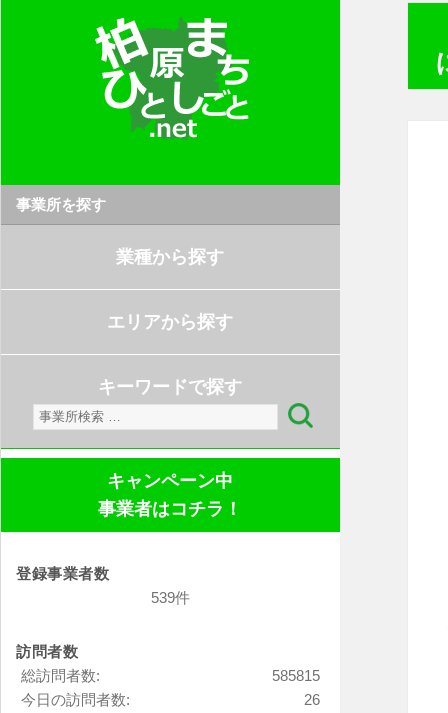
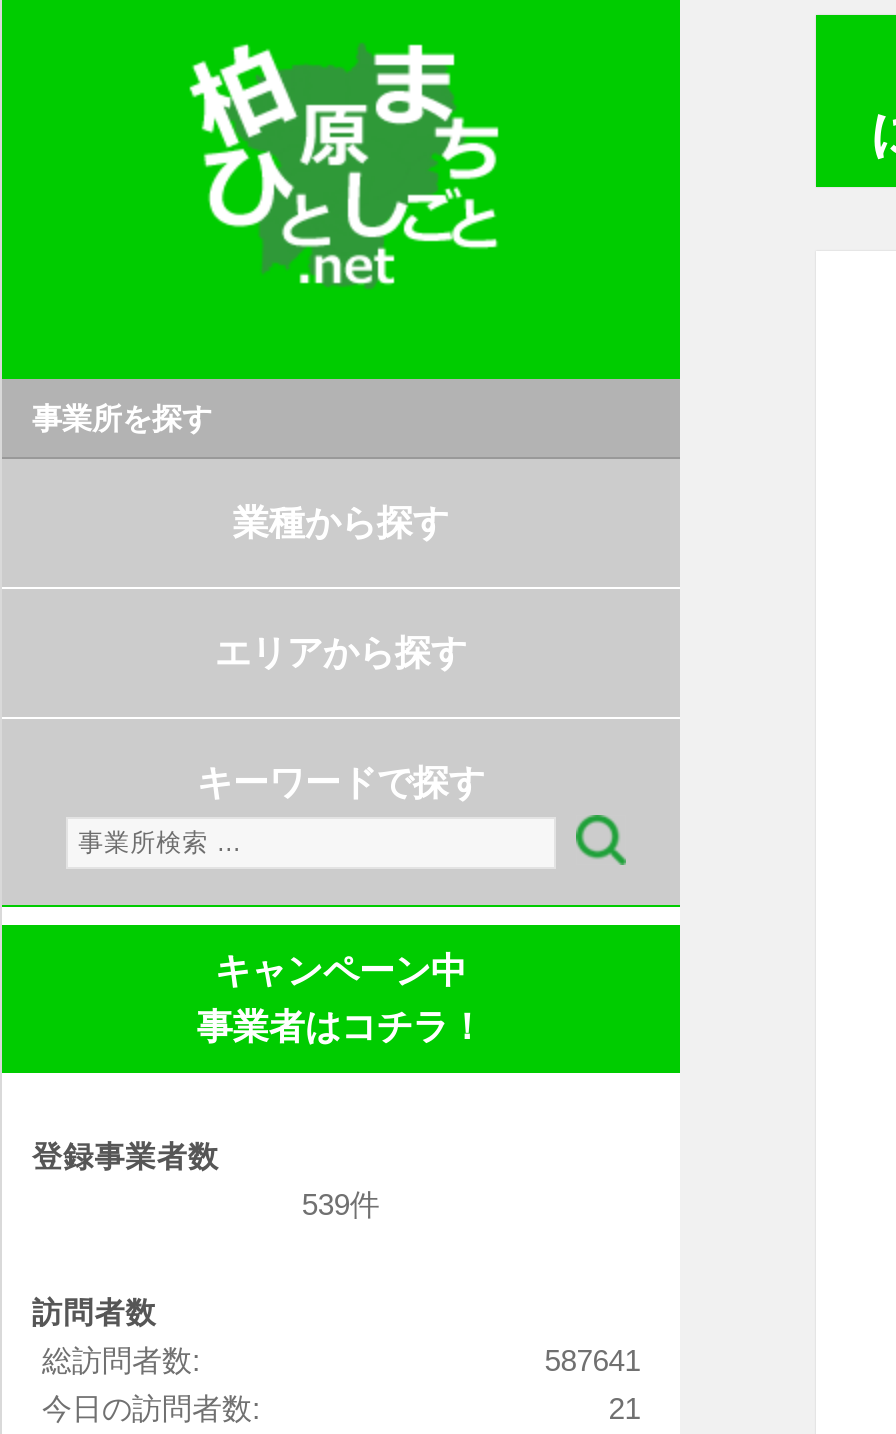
[272,667,320,684] 585815 -> [544,1343,640,1377] 587641
[304,691,320,708] 26 -> [608,1391,640,1425] 21

